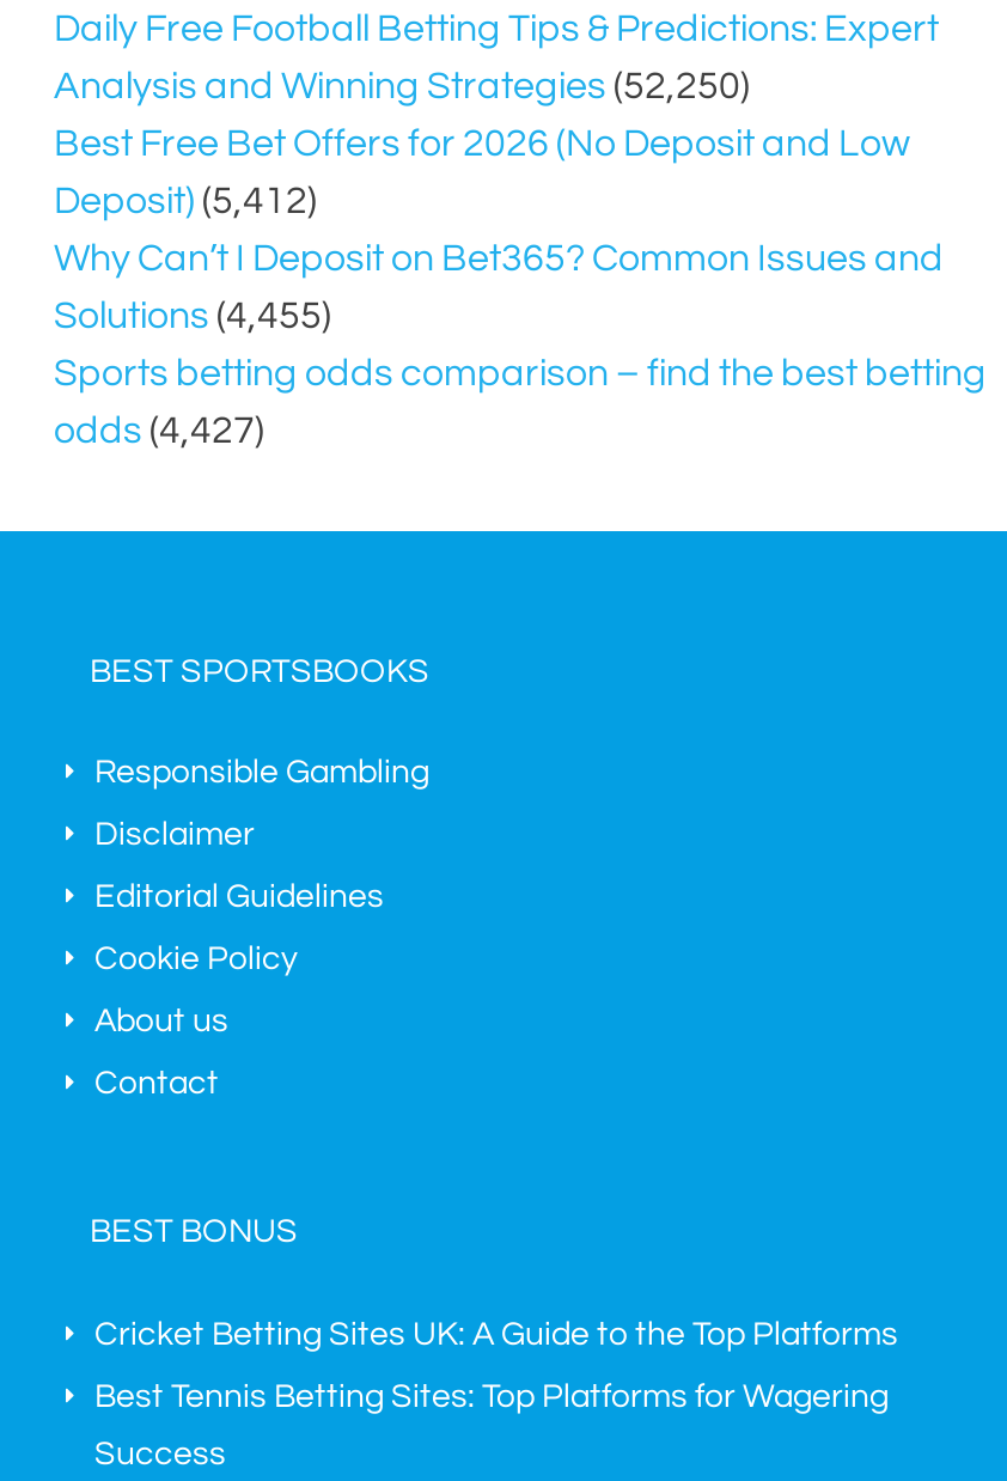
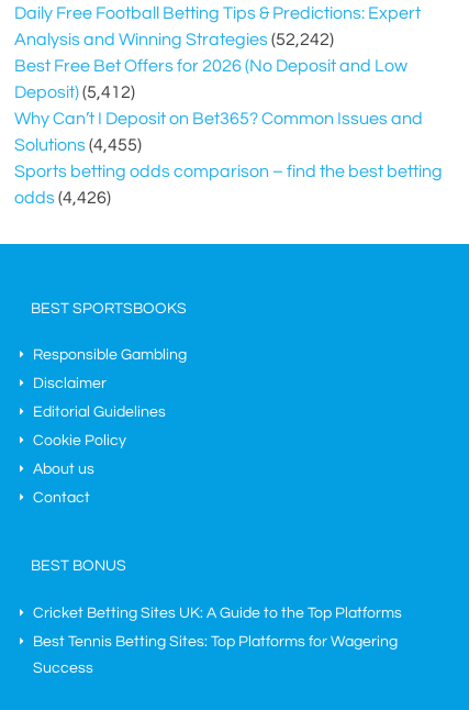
[54,67,750,106] Analysis and Winning Strategies (52,250) -> [14,31,334,49] Analysis and Winning Strategies (52,242)
[54,412,264,450] odds (4,427) -> [14,189,111,207] odds (4,426)

